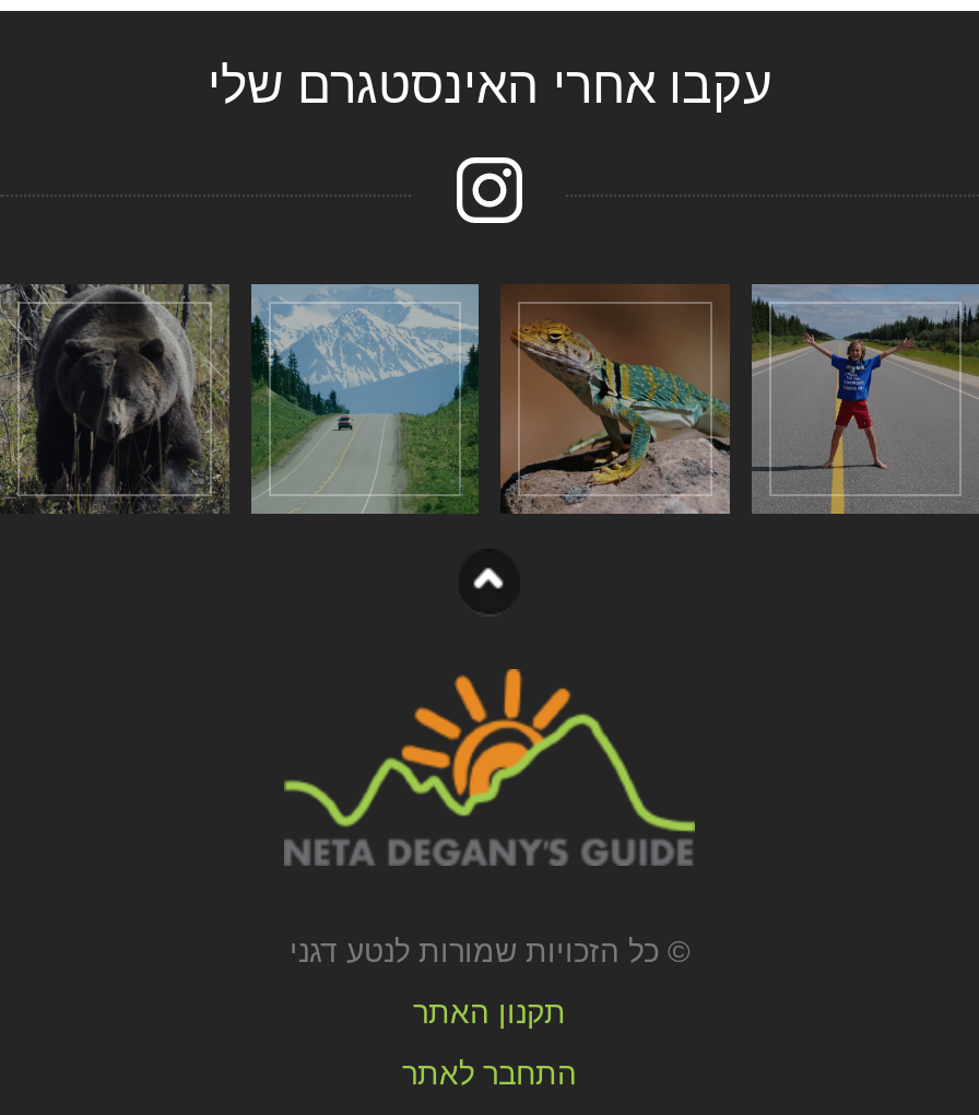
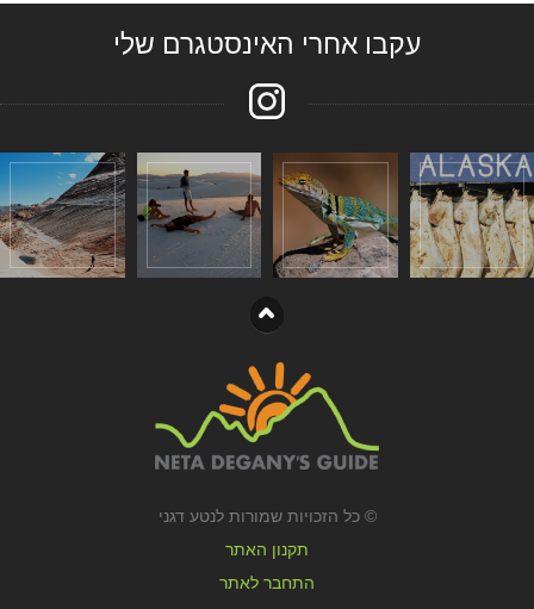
[7,284,229,514] [image] -> [4,151,125,279] [image]
[251,284,479,514] [image] -> [137,153,262,278] [image]
[752,284,972,514] [image] -> [409,153,530,278] [image]

